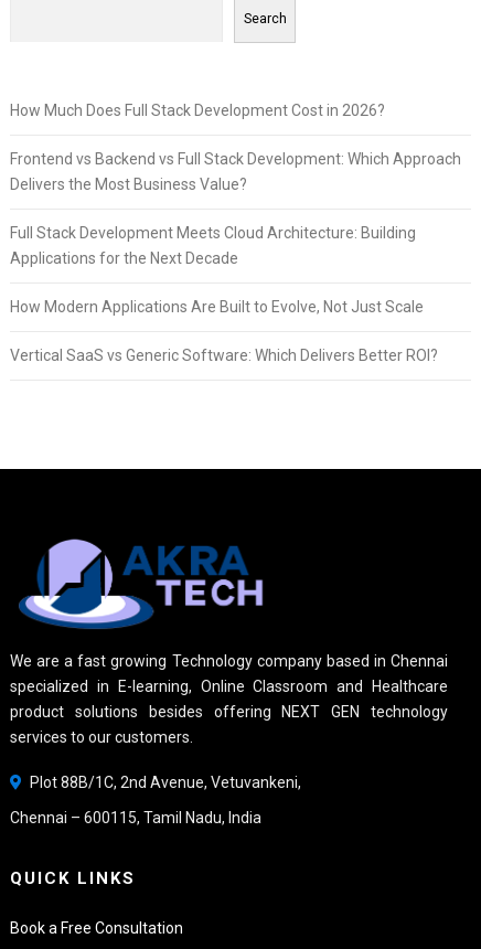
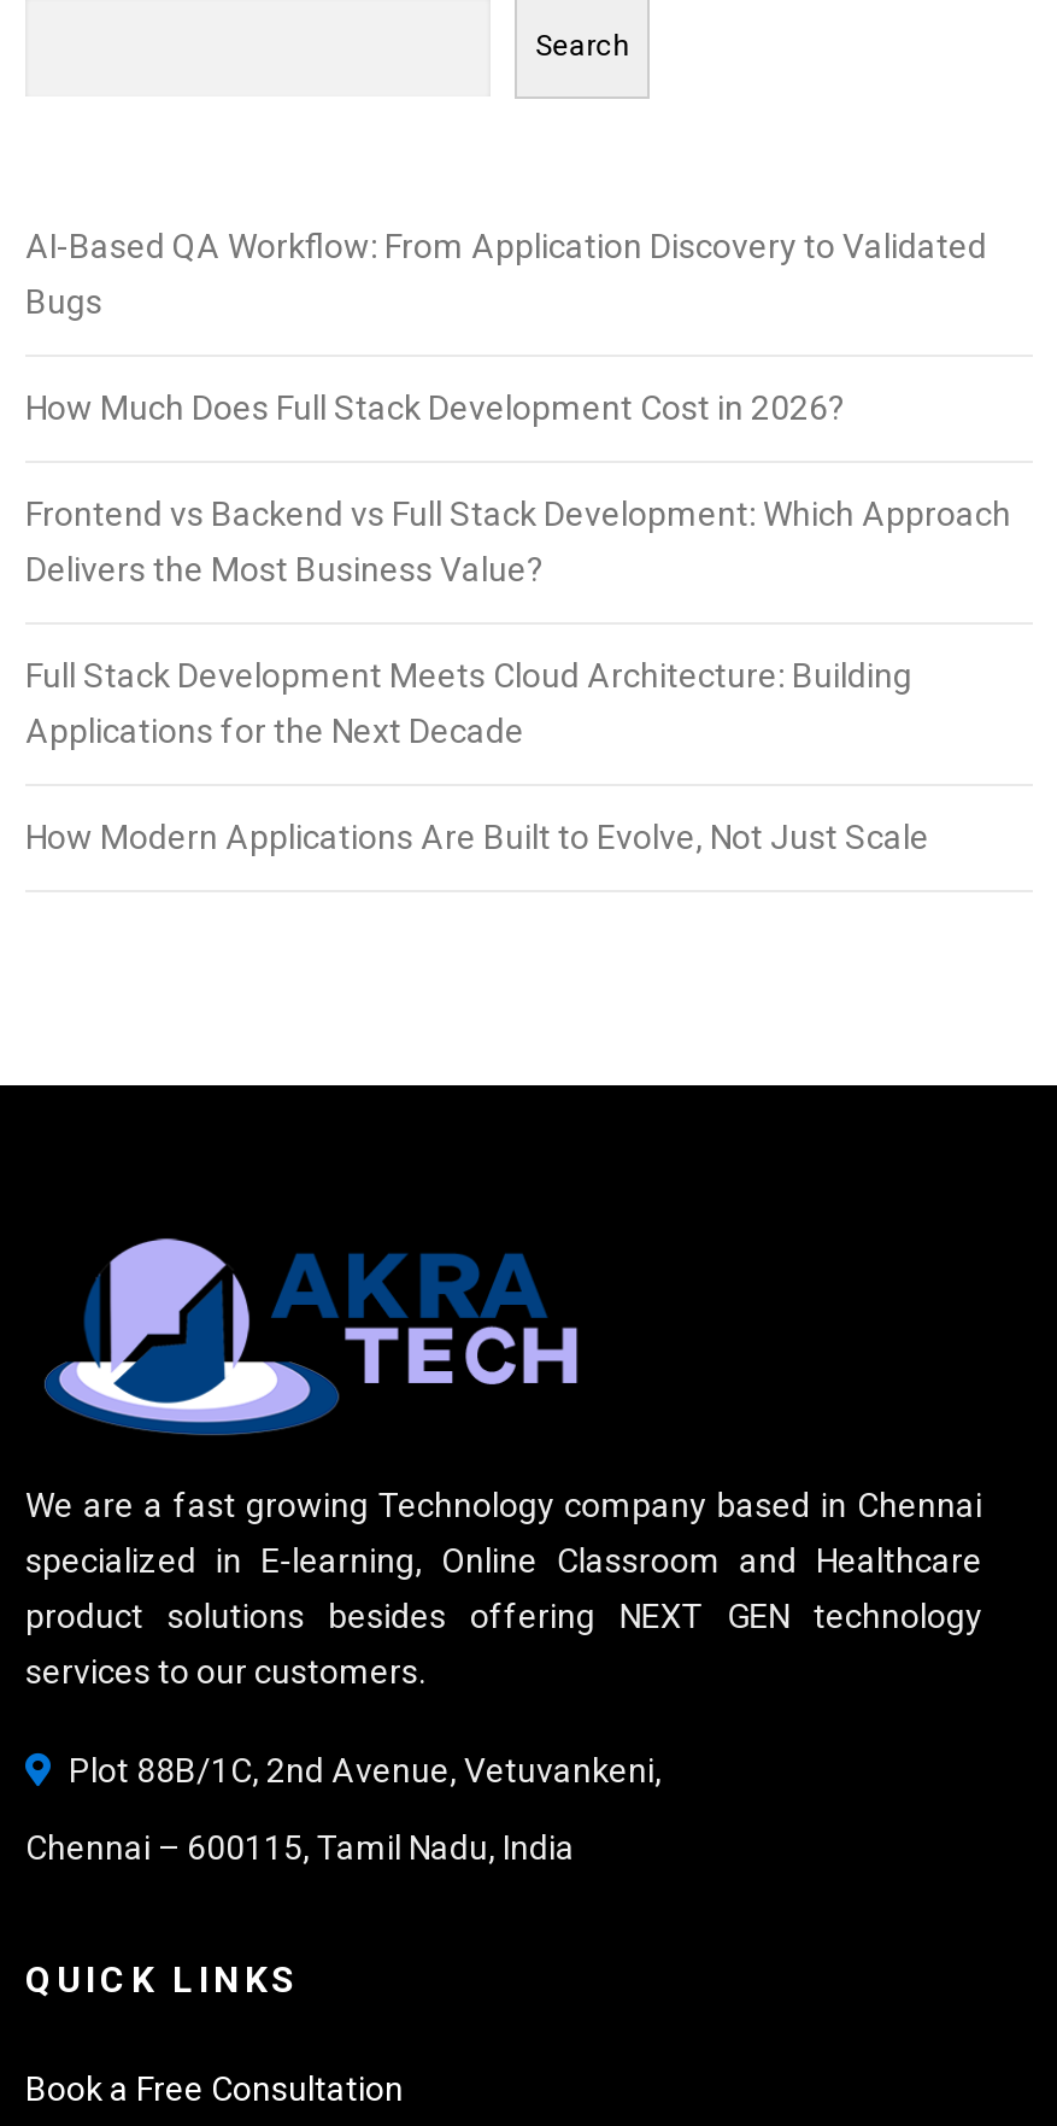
none -> [25,226,987,320] AI-Based QA Workflow: From Application Discovery to Validated | Bugs
moved [10,101,461,315] -> [25,388,1011,855]: How Much Does Full Stack Development Cost in 2026? | Frontend vs Backend vs Full Stack Development: Which Approach | Delivers the Most Business Value? | Full Stack Development Meets Cloud Architecture: Building | Applications for the Next Decade | How Modern Applications Are Built to Evolve, Not Just Scale
[10,346,438,364] Vertical SaaS vs Generic Software: Which Delivers Better ROI? -> none

